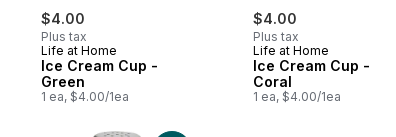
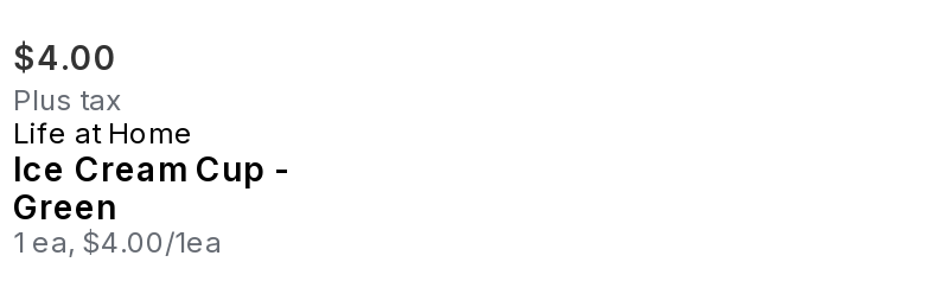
[253,10,370,104] $4.00 | Plus tax | Life at Home | Ice Cream Cup - | Coral | 1 ea, $4.00/1ea -> none

